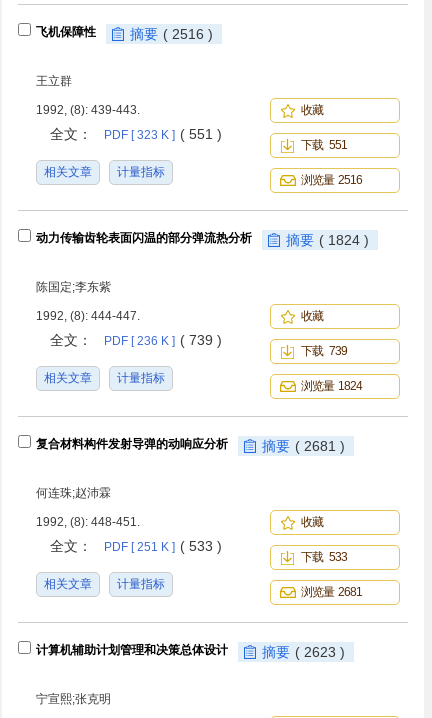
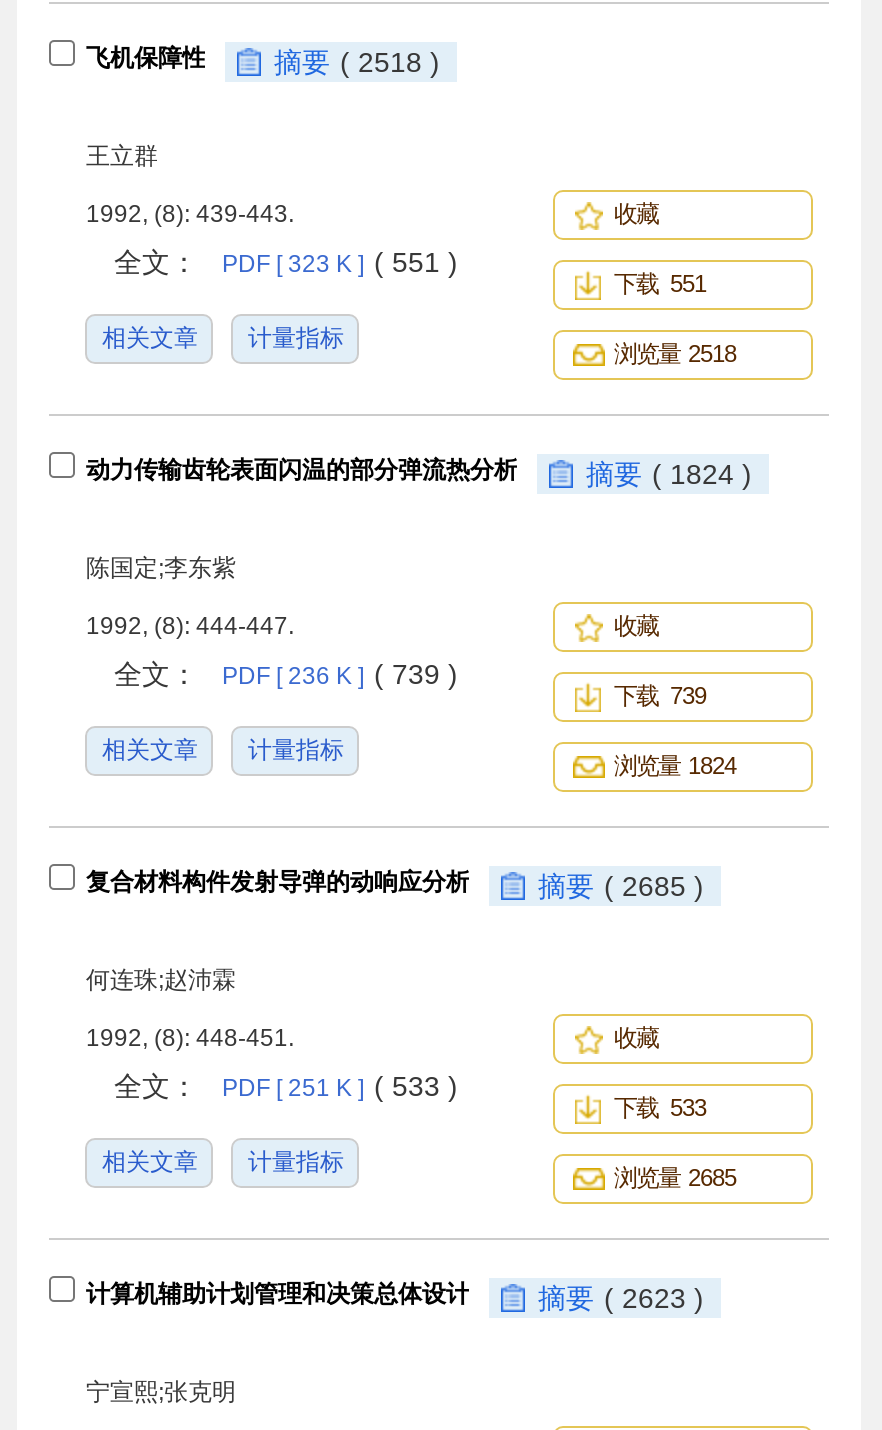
[130,26,213,42] 摘要 ( 2516 ) -> [274,46,440,78] 摘要 ( 2518 )
[300,173,361,187] 浏览量 2516 -> [614,340,736,368] 浏览量 2518
[262,438,345,454] 摘要 ( 2681 ) -> [538,870,704,902] 摘要 ( 2685 )
[300,585,361,599] 浏览量 2681 -> [614,1164,736,1192] 浏览量 2685

